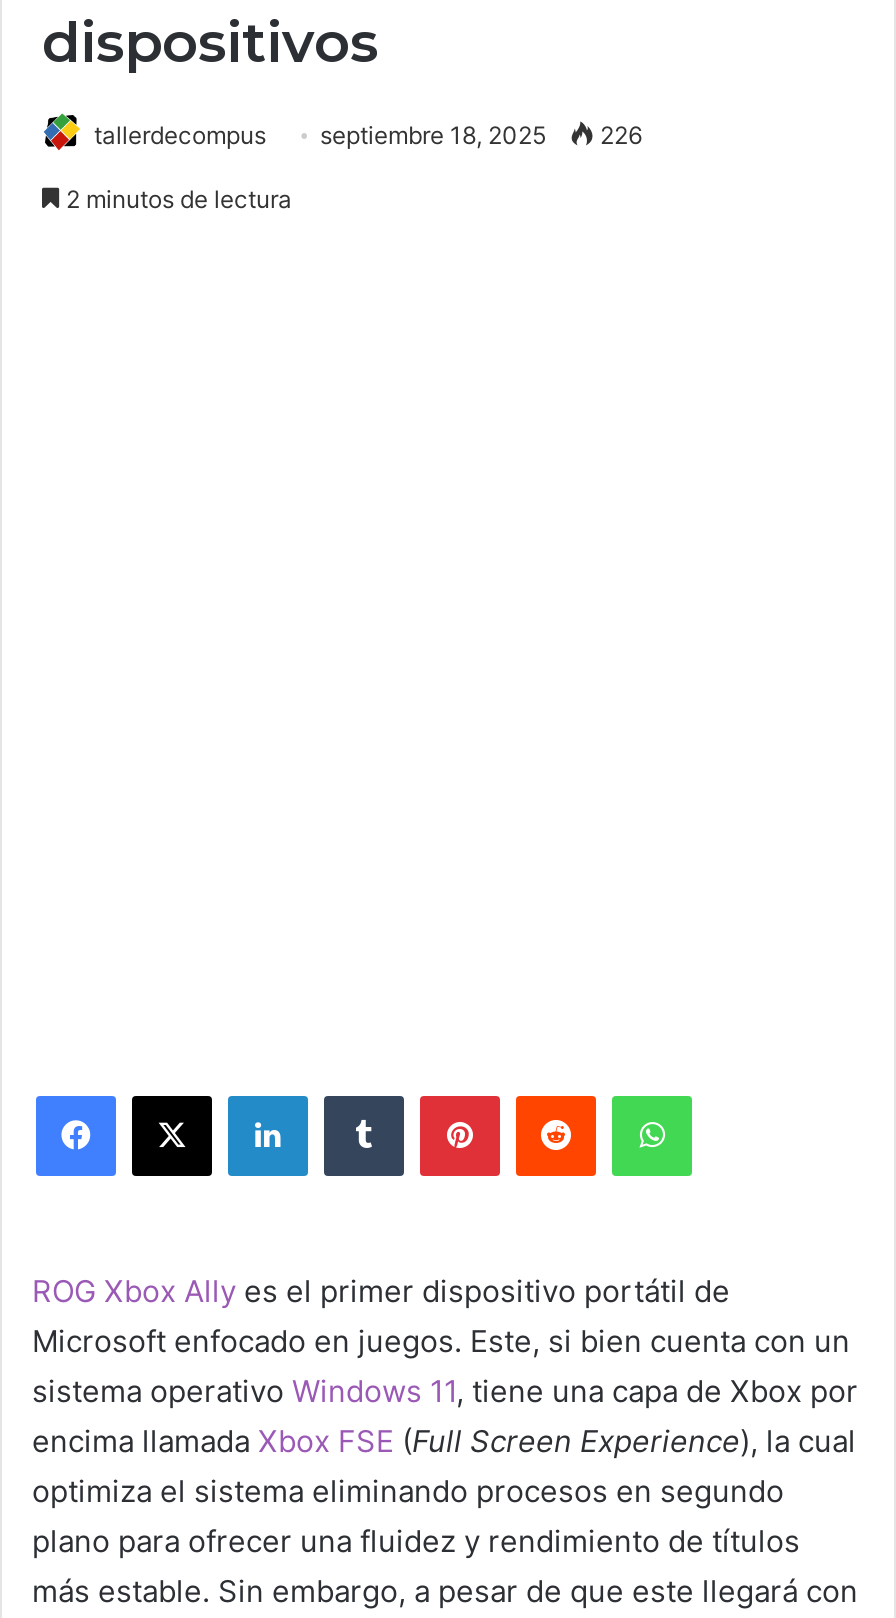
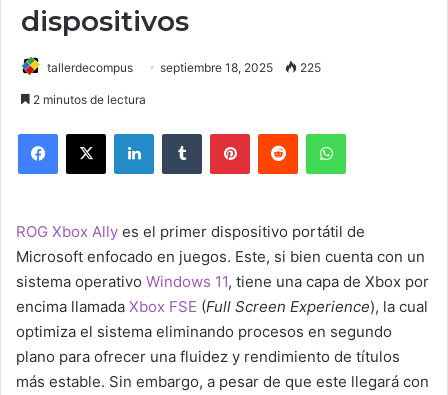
[94,120,642,150] tallerdecompus septiembre 18, 2025 226 -> [47,60,321,75] tallerdecompus septiembre 18, 2025 225

